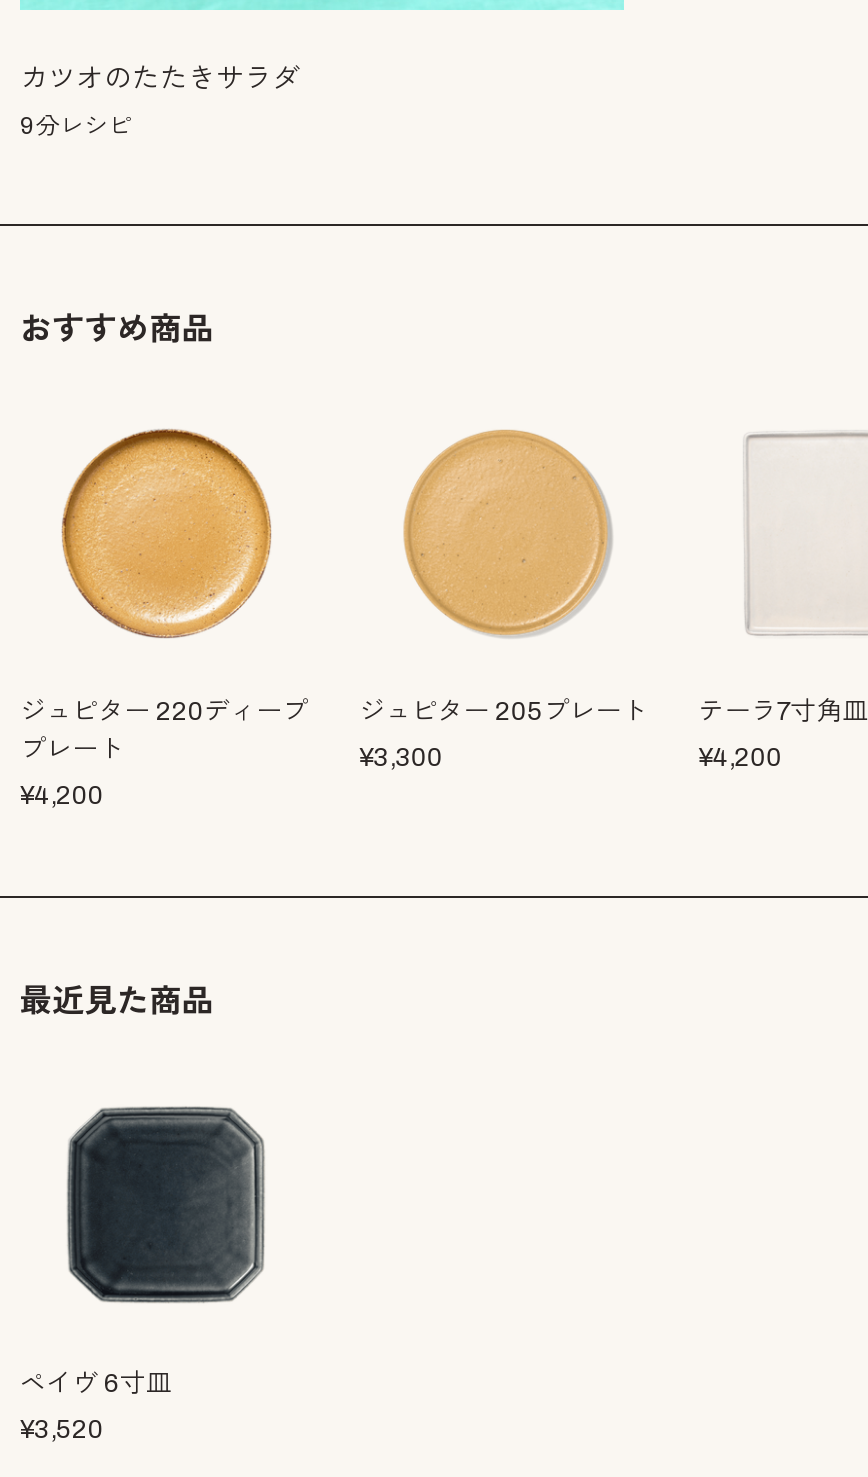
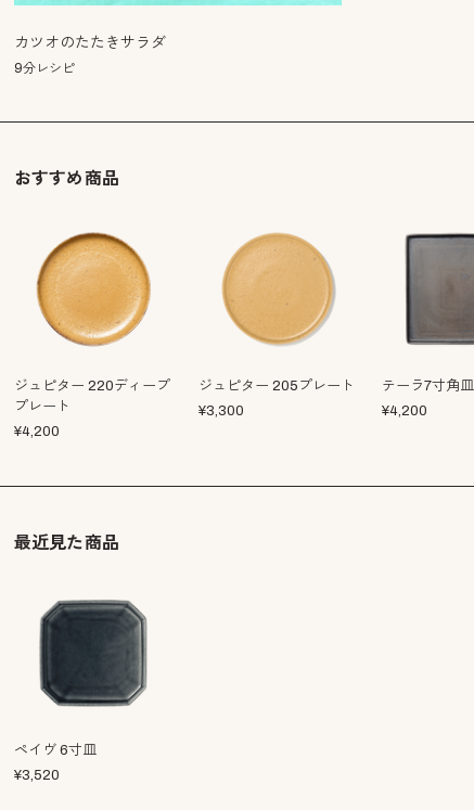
none -> [405,233,471,345] [image]

